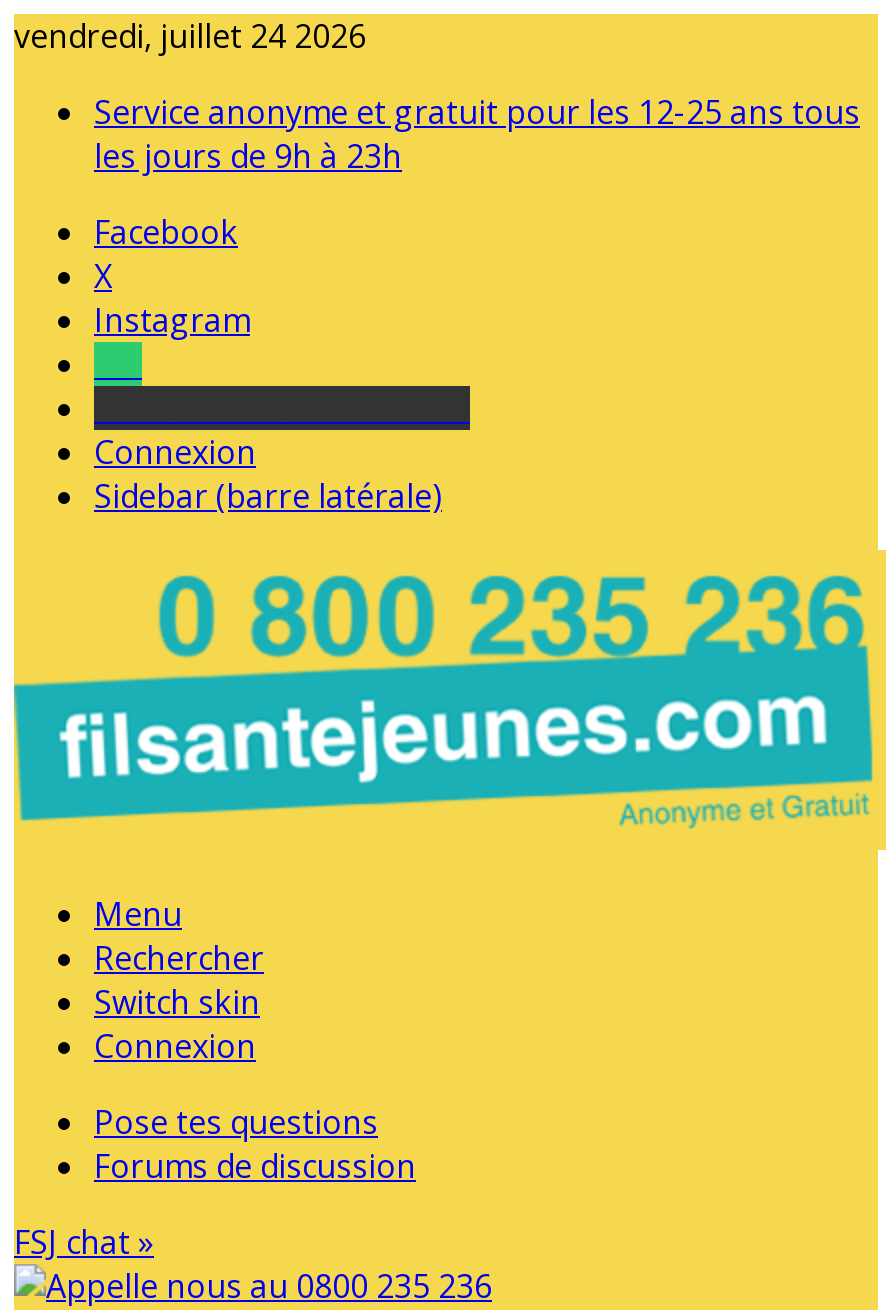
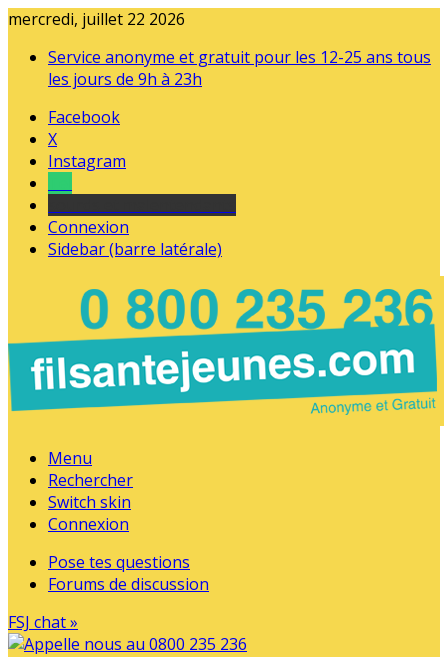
[14,14,366,58] vendredi, juillet 24 2026 -> [8,8,185,30] mercredi, juillet 22 2026

